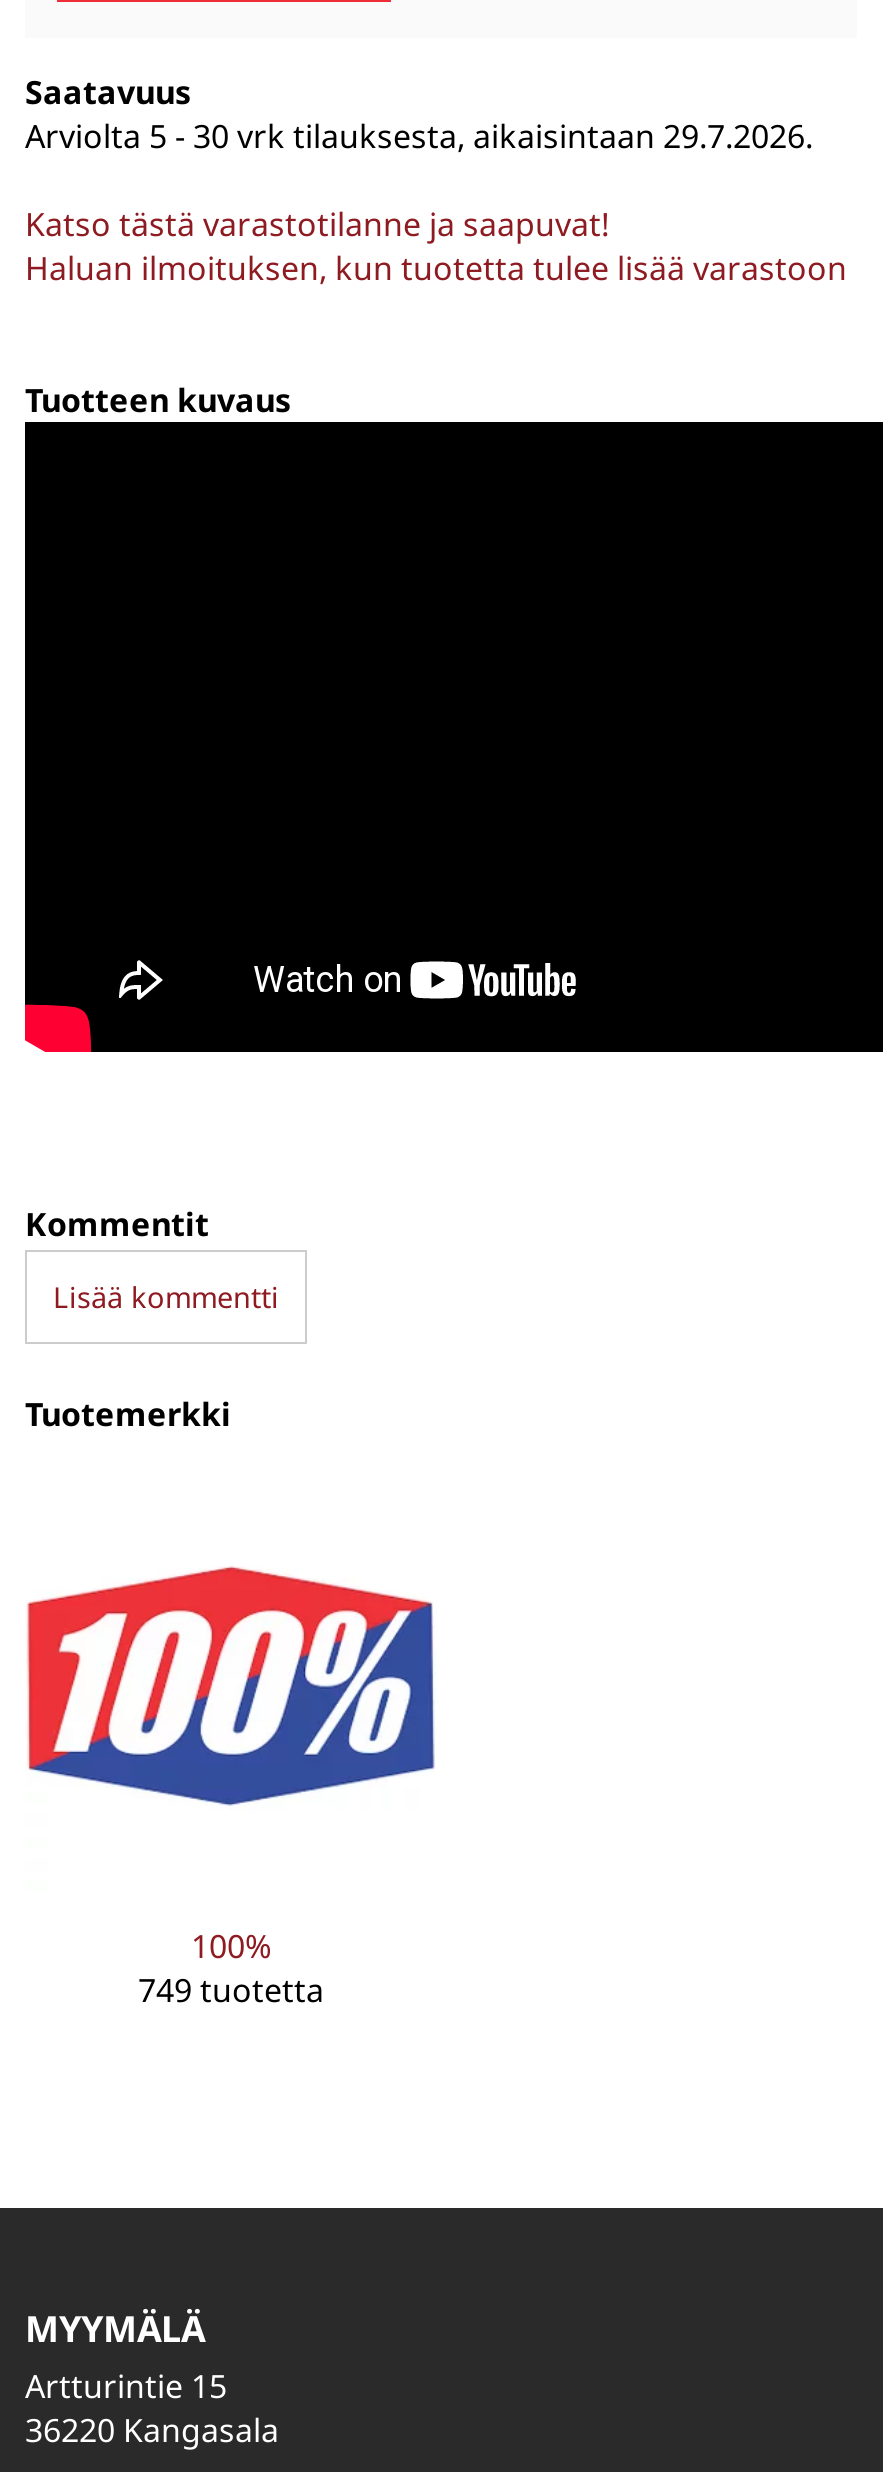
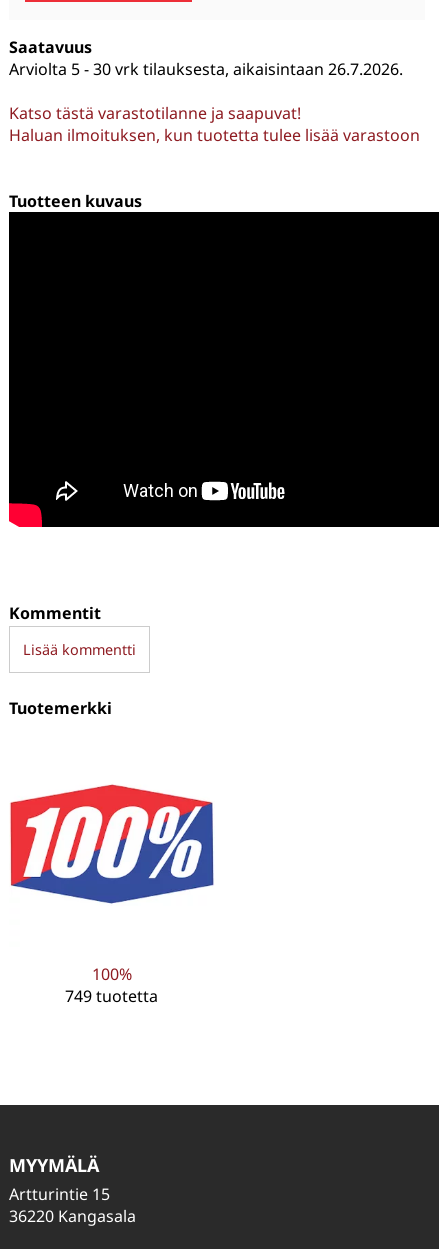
[25,114,813,158] Arviolta 5 - 30 vrk tilauksesta, aikaisintaan 29.7.2026. -> [9,58,403,80] Arviolta 5 - 30 vrk tilauksesta, aikaisintaan 26.7.2026.

